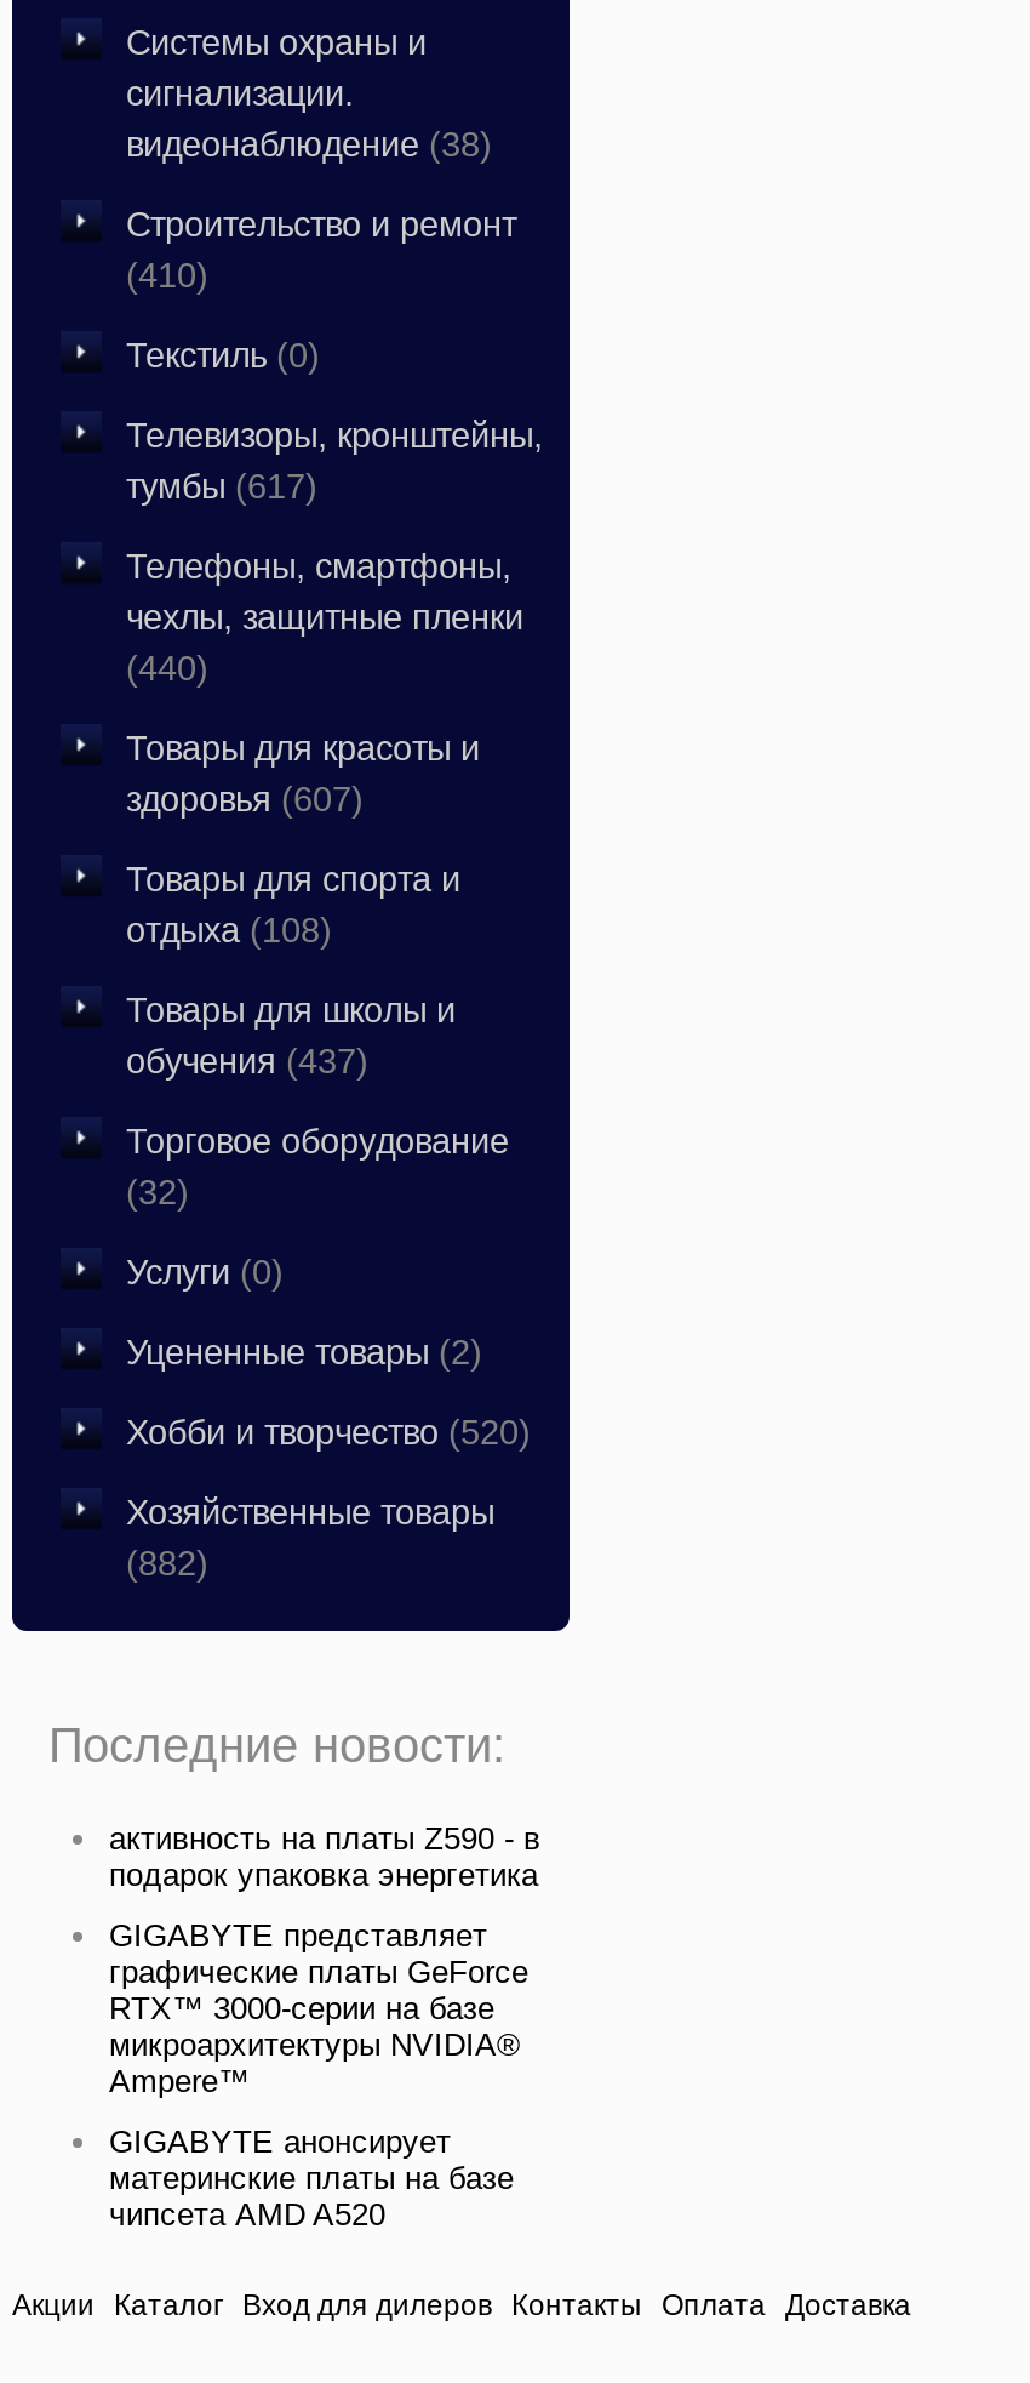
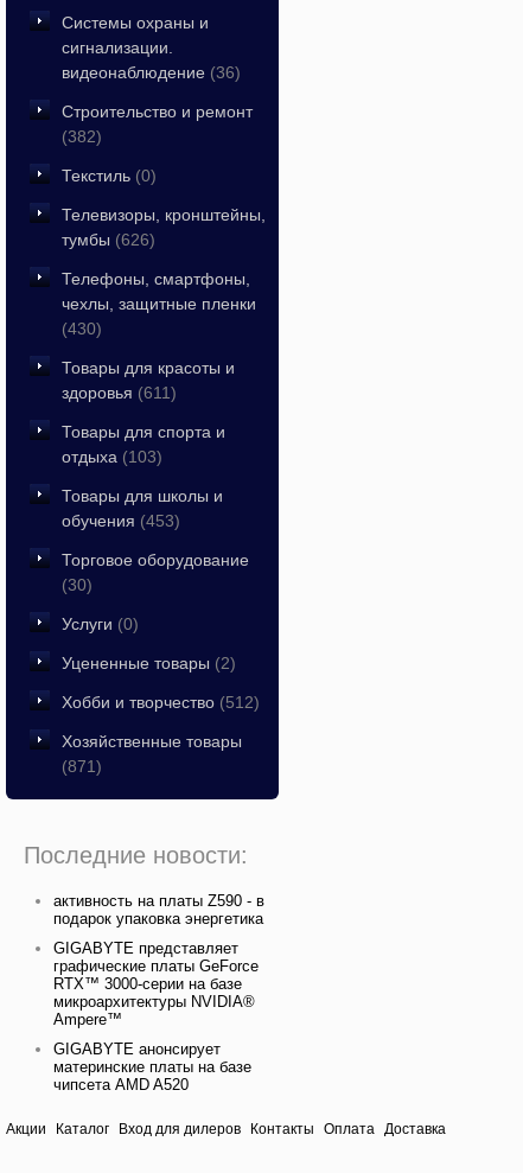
[126,125,492,164] видеонаблюдение (38) -> [62,63,241,82] видеонаблюдение (36)
[126,256,208,295] (410) -> [62,127,102,146] (382)
[126,467,317,506] тумбы (617) -> [62,230,155,249] тумбы (626)
[126,649,208,688] (440) -> [62,319,102,338] (430)
[126,780,364,819] здоровья (607) -> [62,383,177,402] здоровья (611)
[126,911,332,950] отдыха (108) -> [62,447,162,466] отдыха (103)
[126,1042,368,1081] обучения (437) -> [62,511,180,530] обучения (453)
[126,1173,189,1212] (32) -> [62,575,93,594] (30)
[126,1413,531,1452] Хобби и творчество (520) -> [62,693,260,712] Хобби и творчество (512)
[126,1544,208,1583] (882) -> [62,757,102,776] (871)

